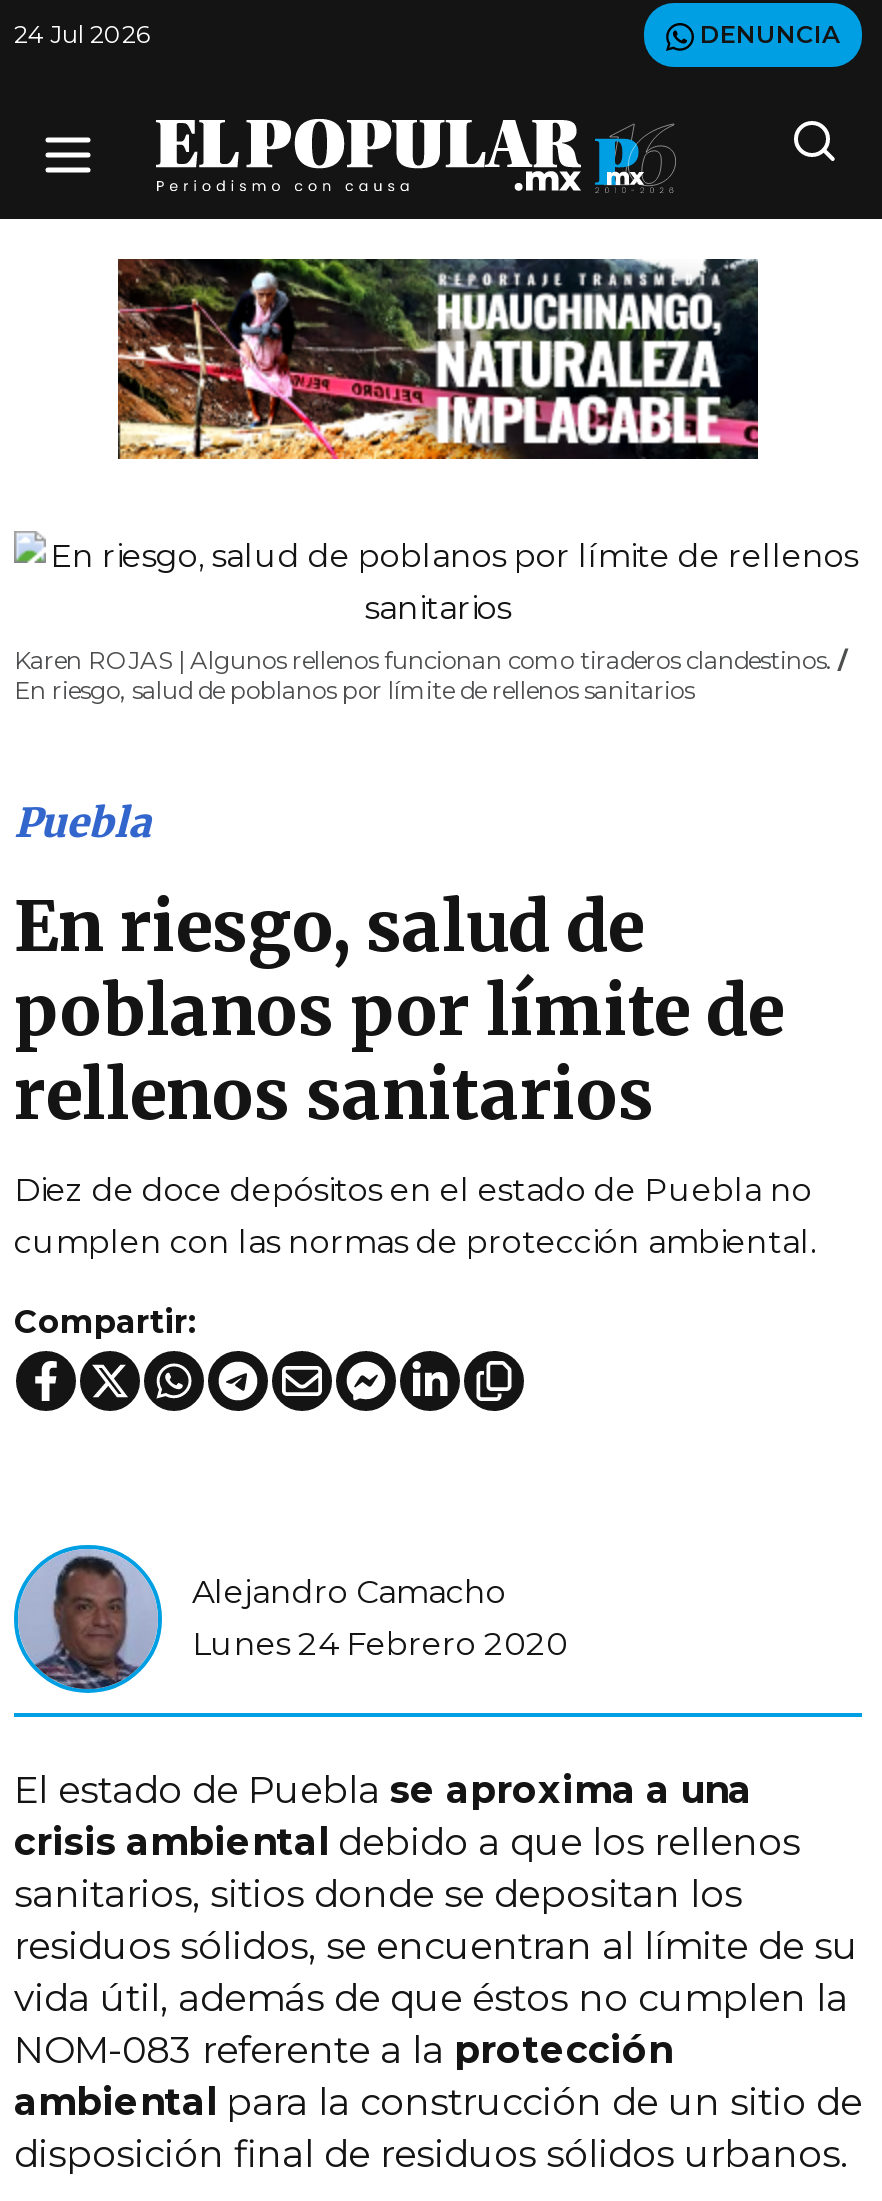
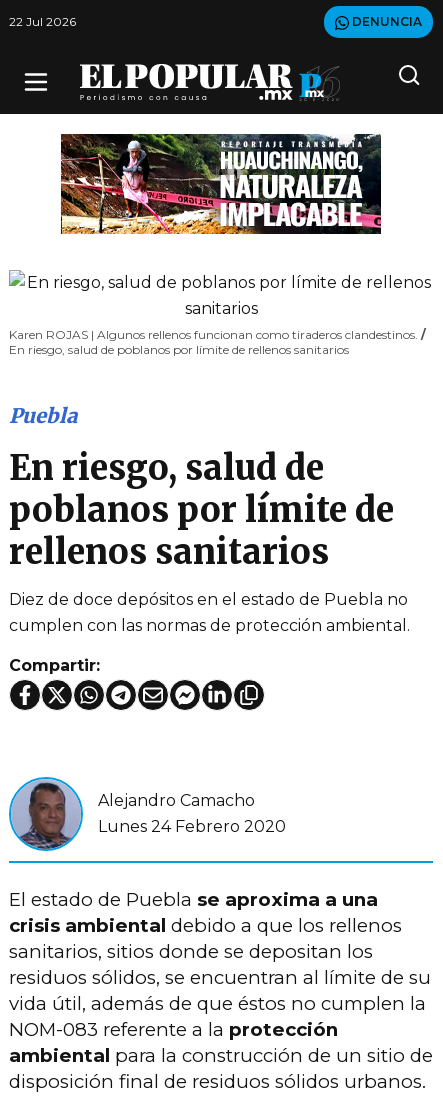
[14,19,150,49] 24 Jul 2026 -> [9,14,76,29] 22 Jul 2026

